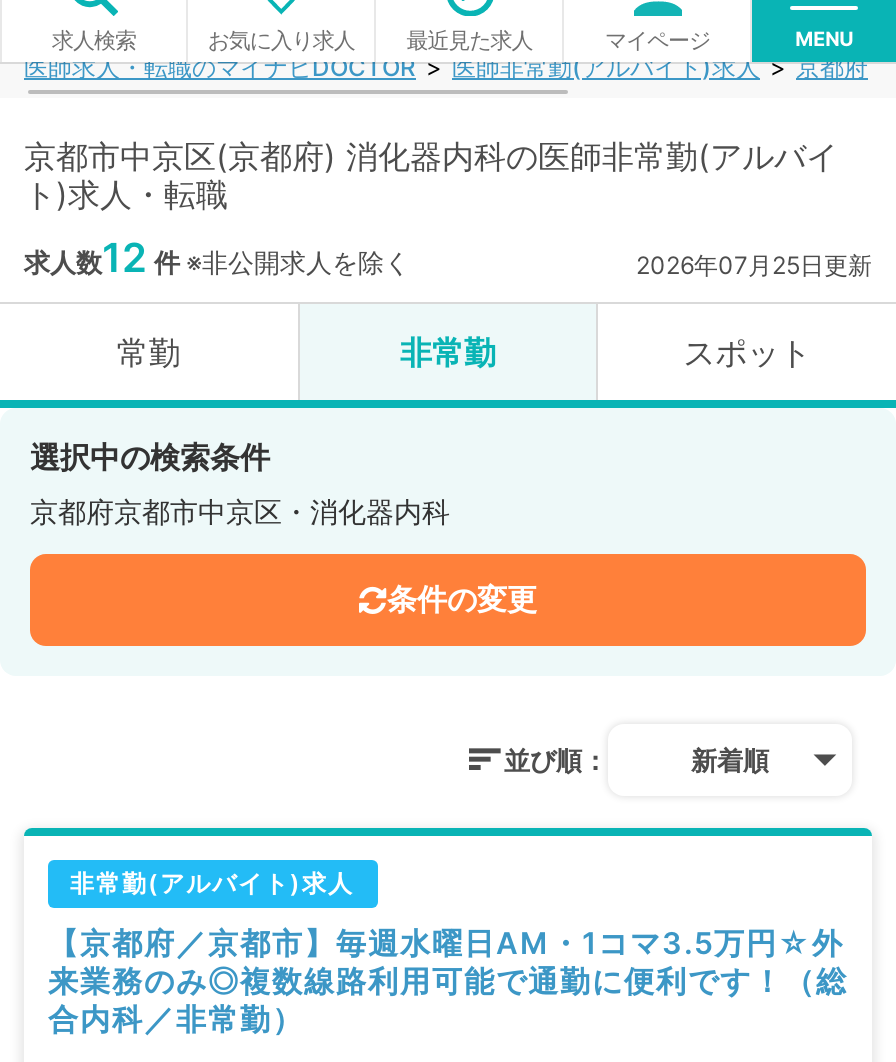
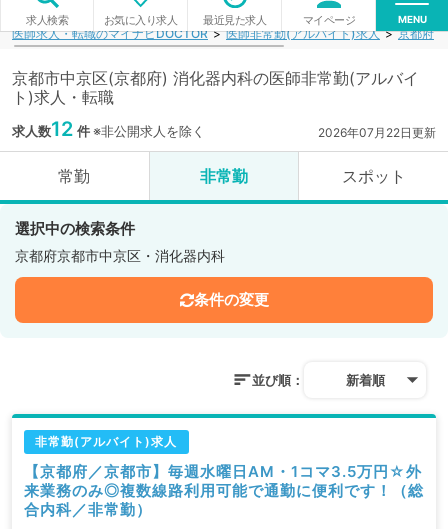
[636,250,872,280] 2026年07月25日更新 -> [318,125,436,140] 2026年07月22日更新

